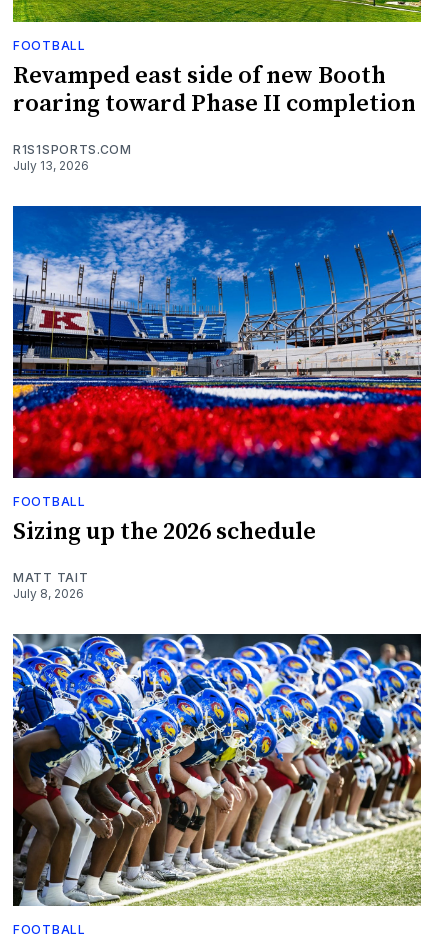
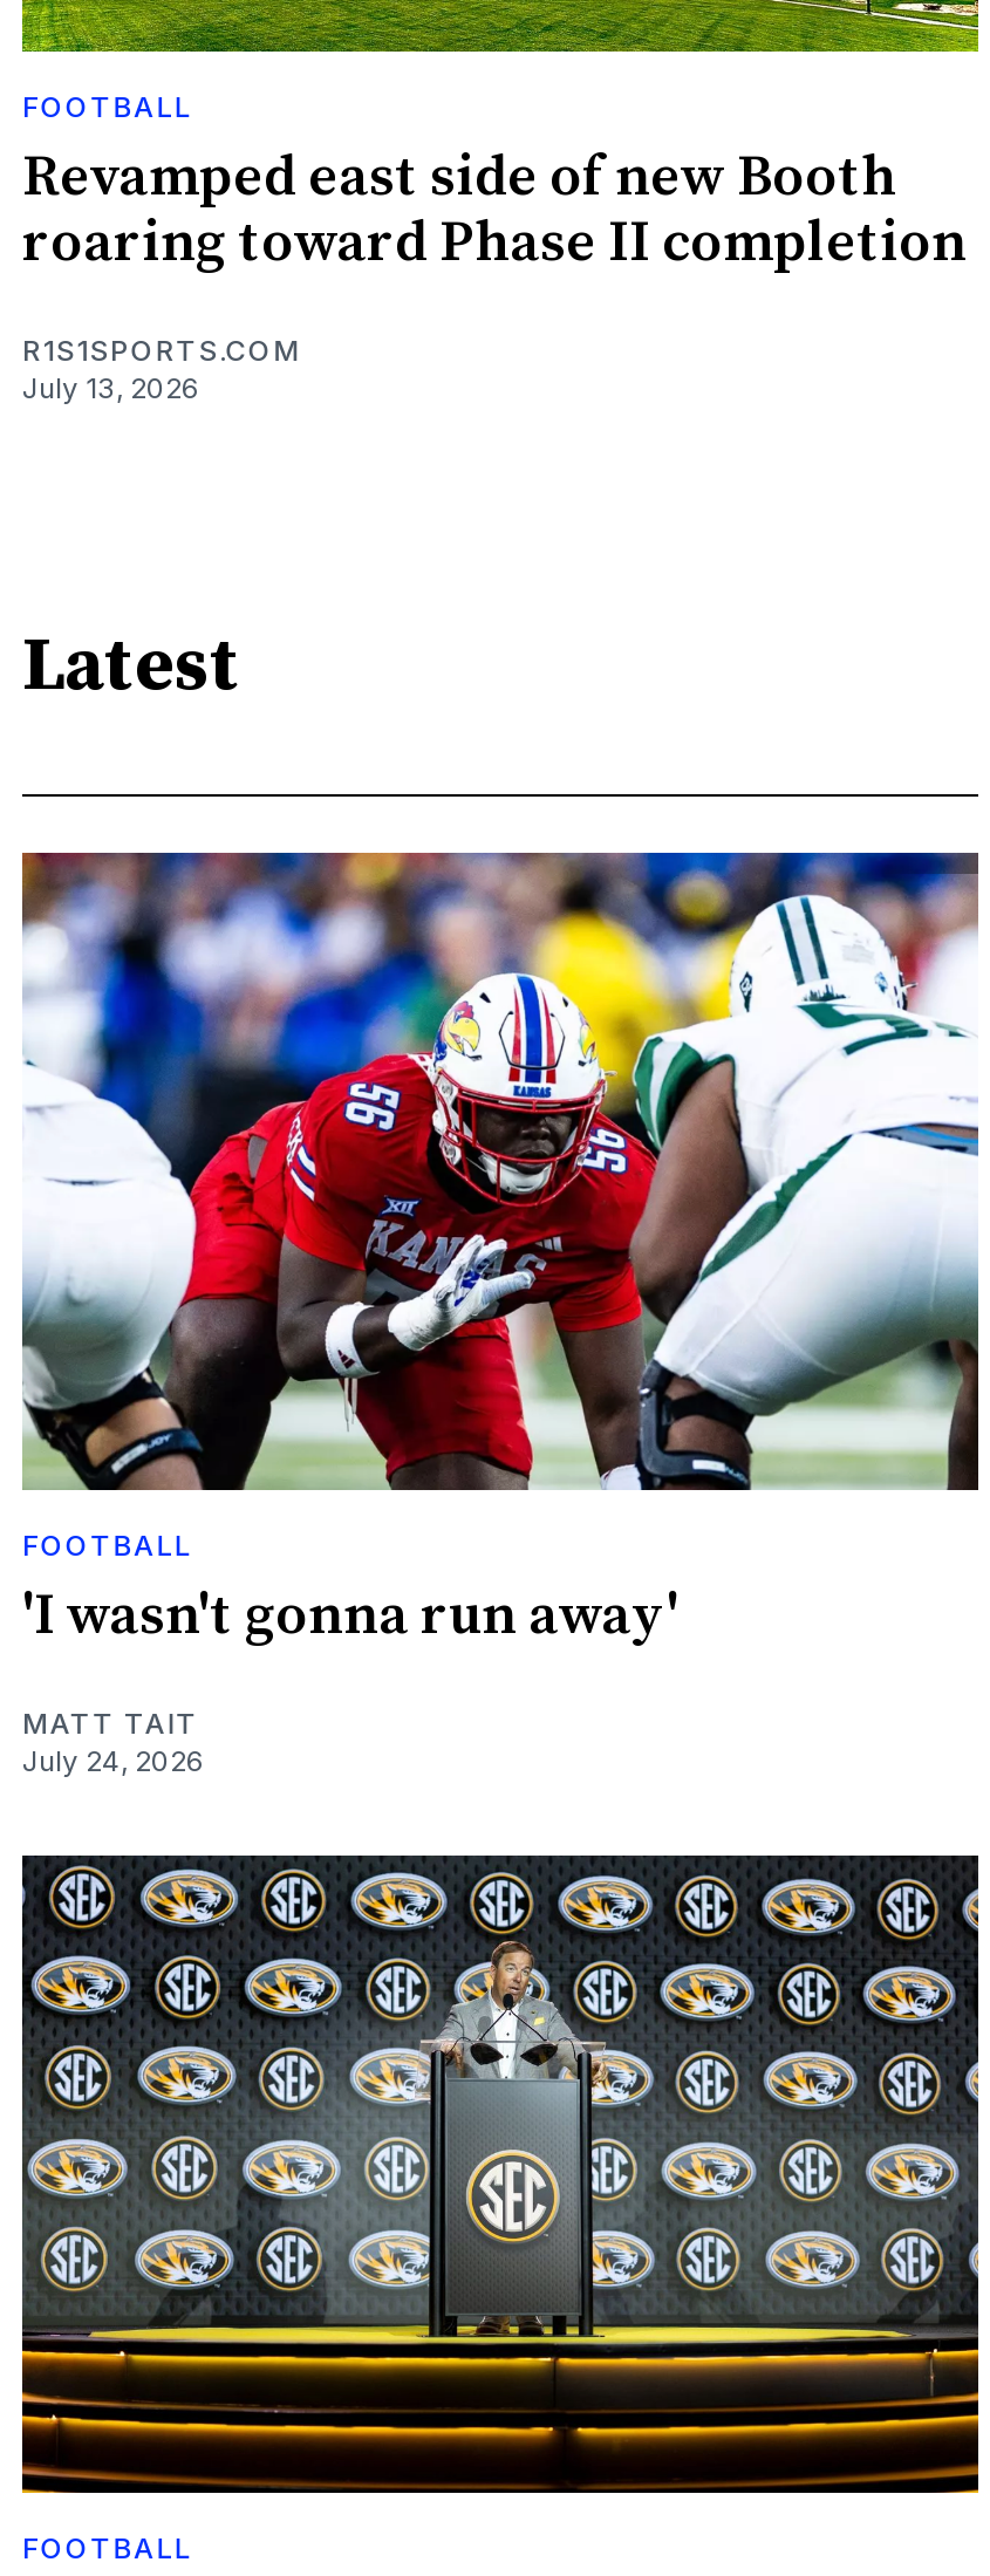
none -> [22,620,240,714] Latest
[12,205,422,547] [image] | Sizing up the 2026 schedule -> [20,850,981,1652] [image] | 'I wasn't gonna run away'
[13,586,84,601] July 8, 2026 -> [22,1743,205,1778] July 24, 2026
[12,633,422,907] [image] -> [20,1853,981,2498] [image]

